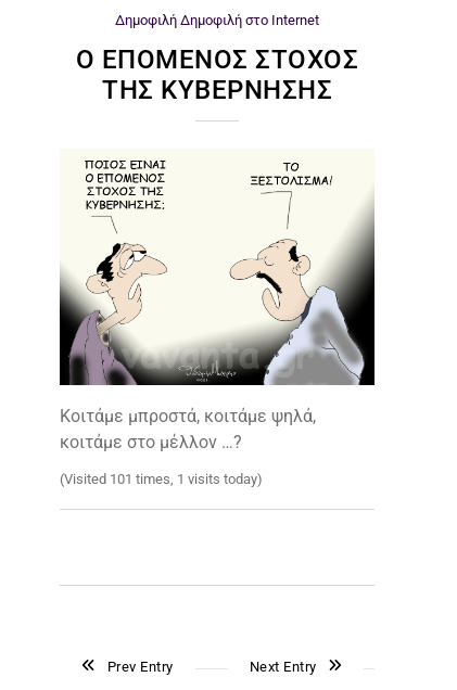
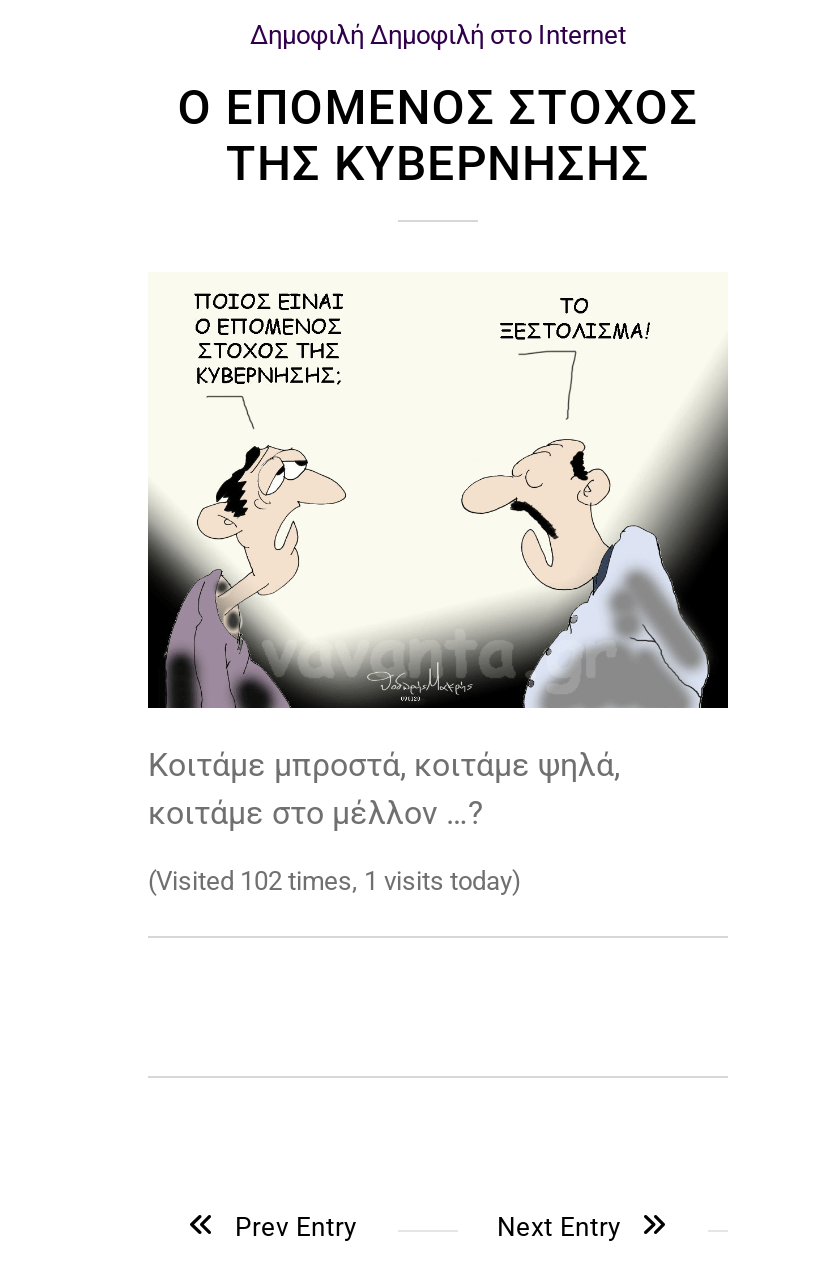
[60,470,263,487] (Visited 101 times, 1 visits today) -> [148,865,522,895] (Visited 102 times, 1 visits today)

